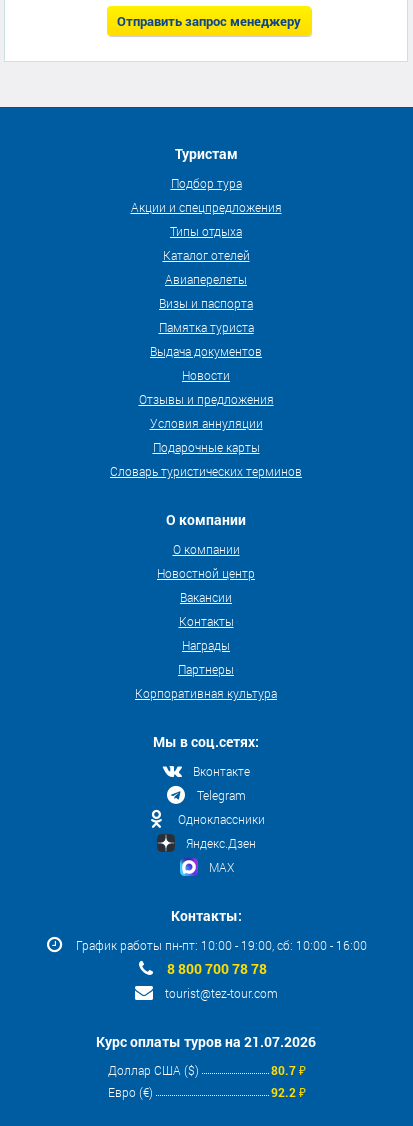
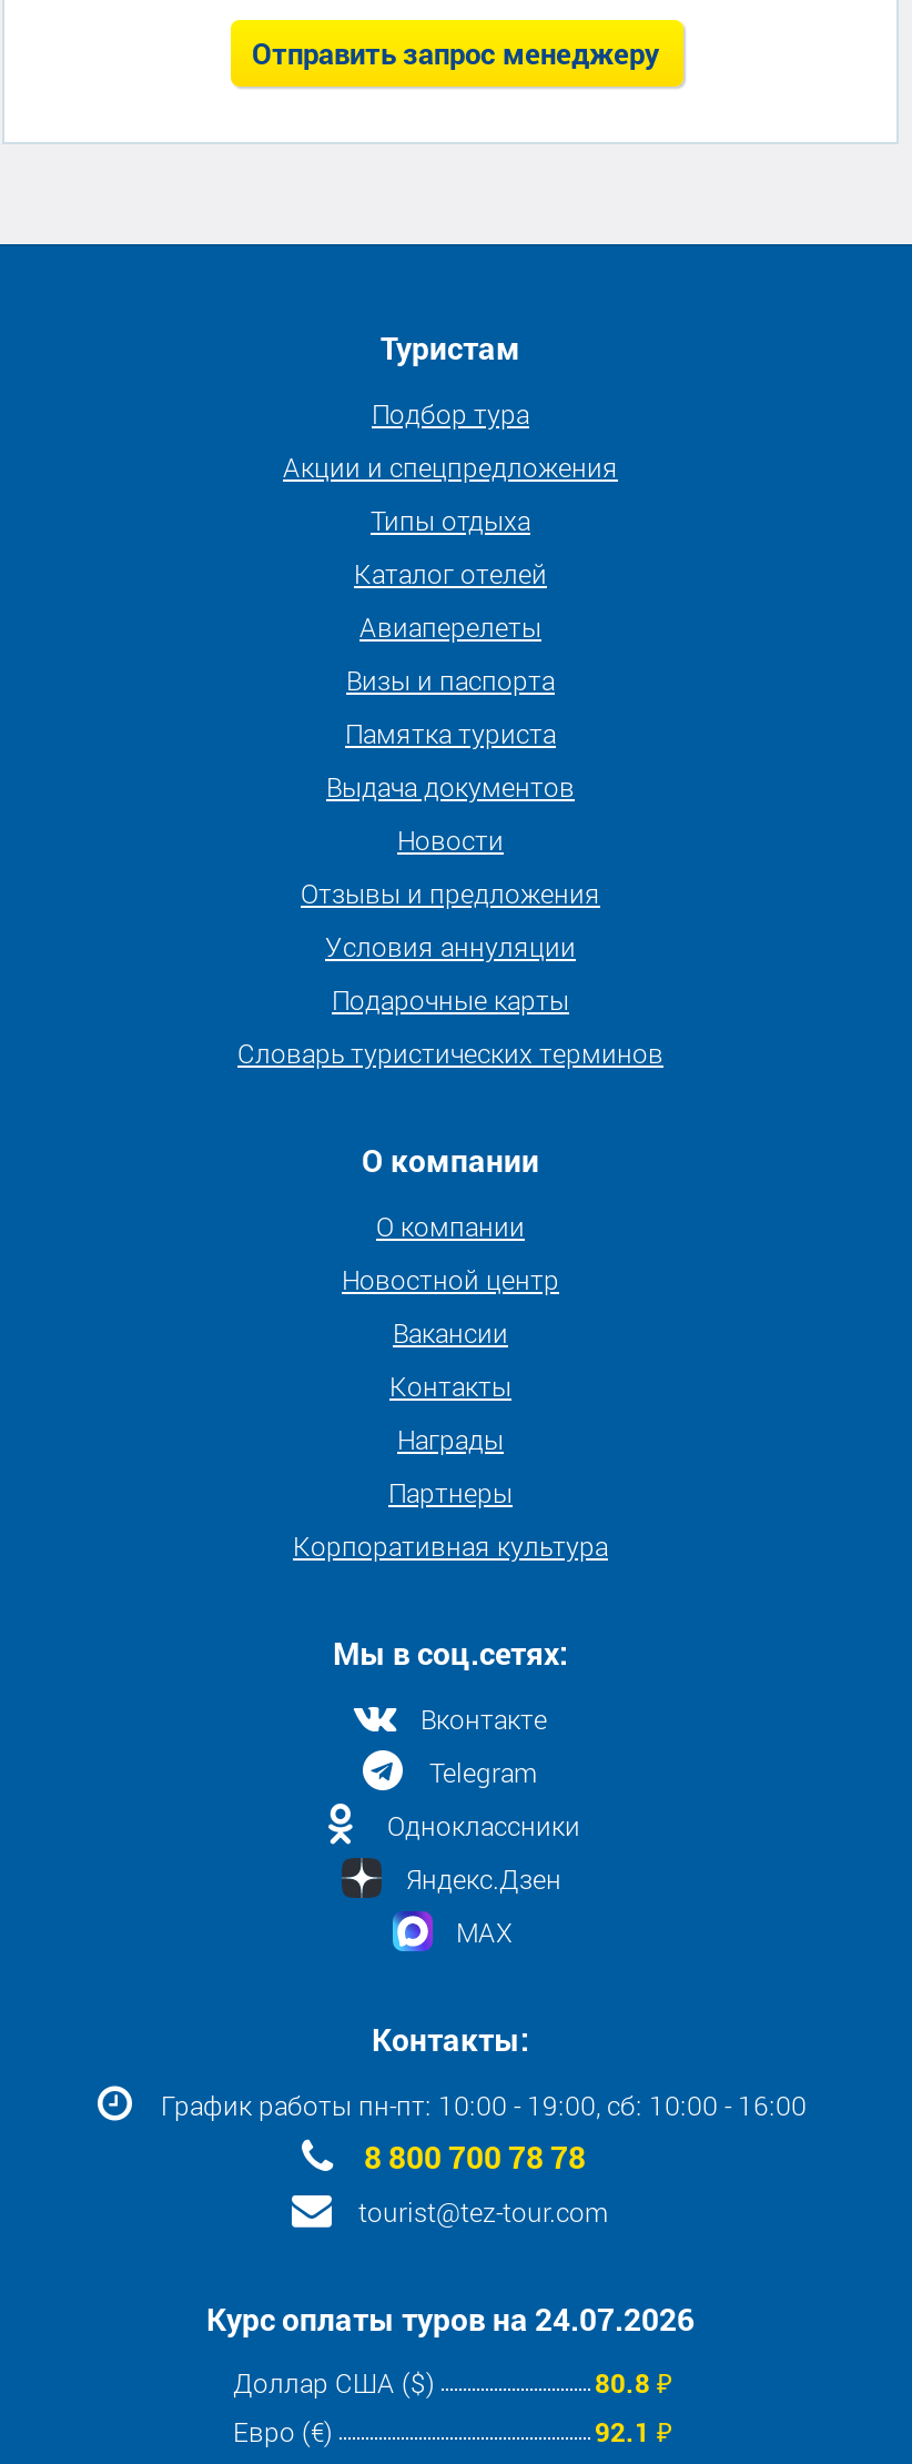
[96,1032,316,1051] Курс оплаты туров на 21.07.2026 -> [206,2298,695,2340] Курс оплаты туров на 24.07.2026
[271,1062,306,1078] 80.7 ₽ -> [595,2364,672,2400] 80.8 ₽
[271,1084,306,1100] 92.2 ₽ -> [595,2413,672,2448] 92.1 ₽

